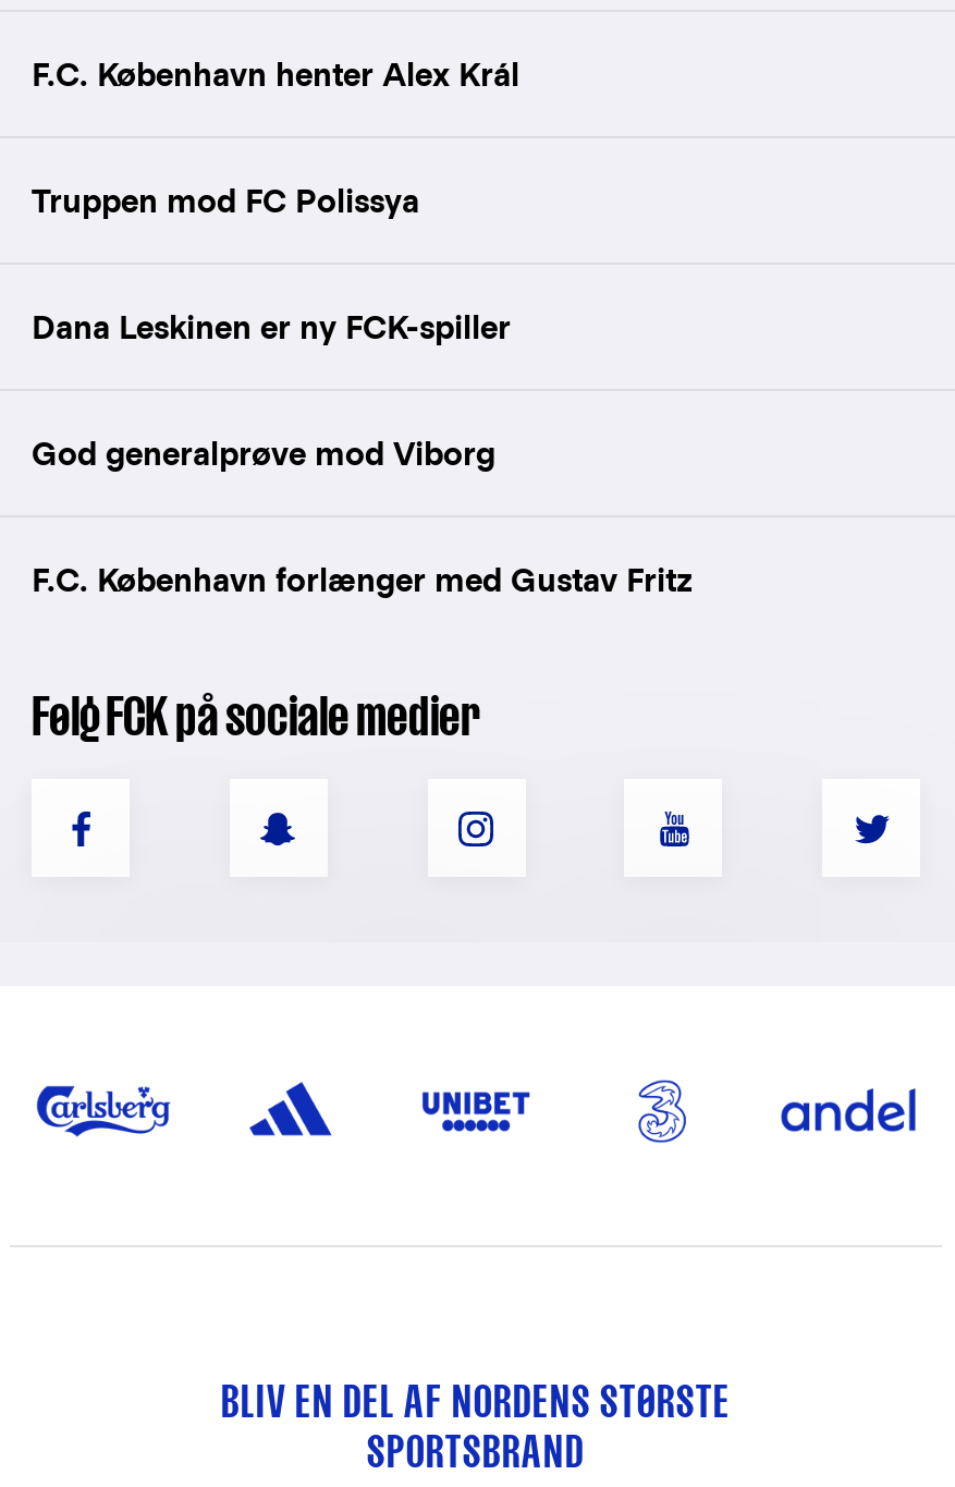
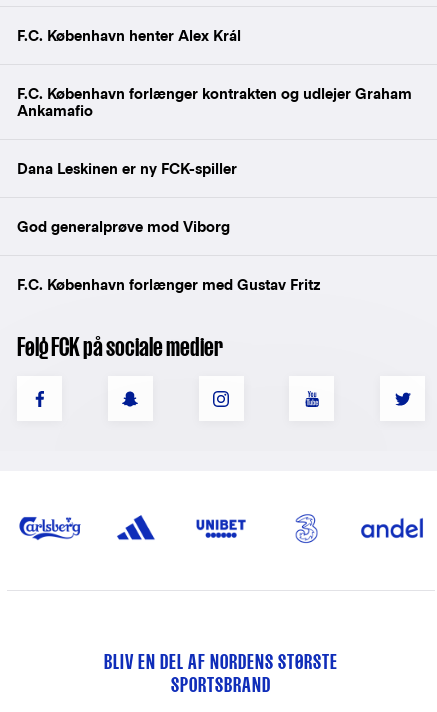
[32,183,419,220] Truppen mod FC Polissya -> [17,85,412,119] F.C. København forlænger kontrakten og udlejer Graham | Ankamafio

